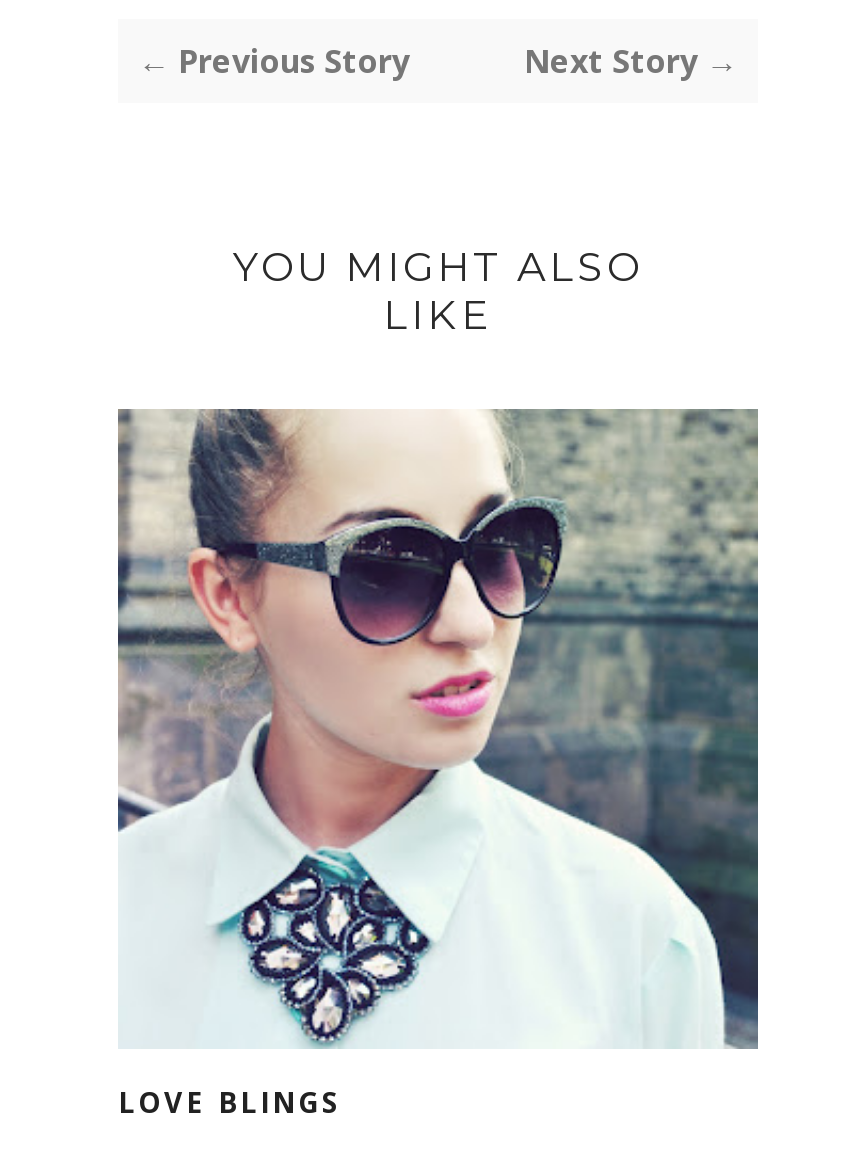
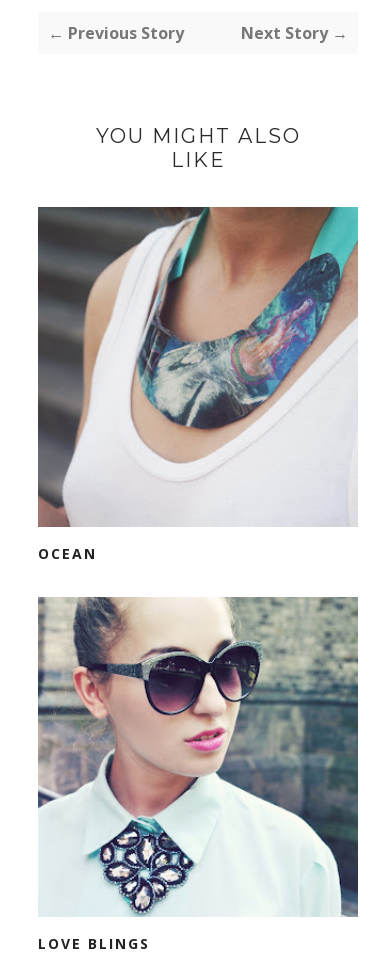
none -> [37,206,359,563] [image] | OCEAN

